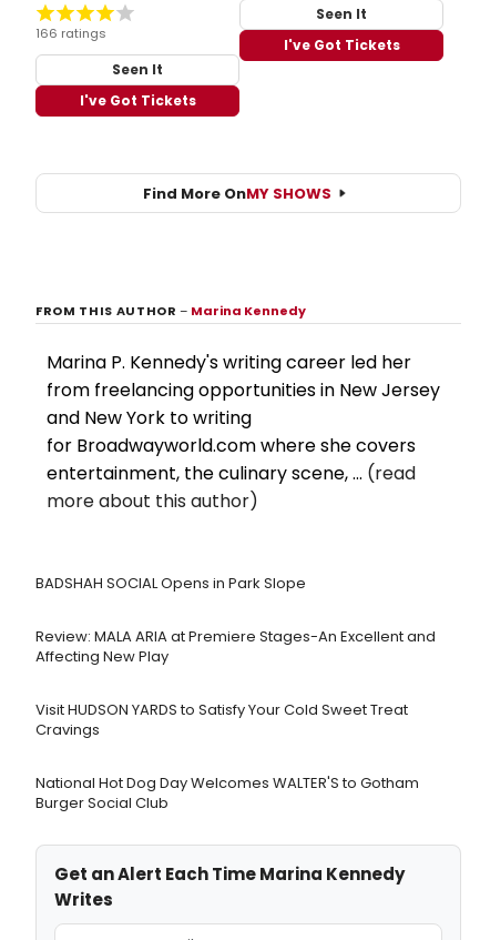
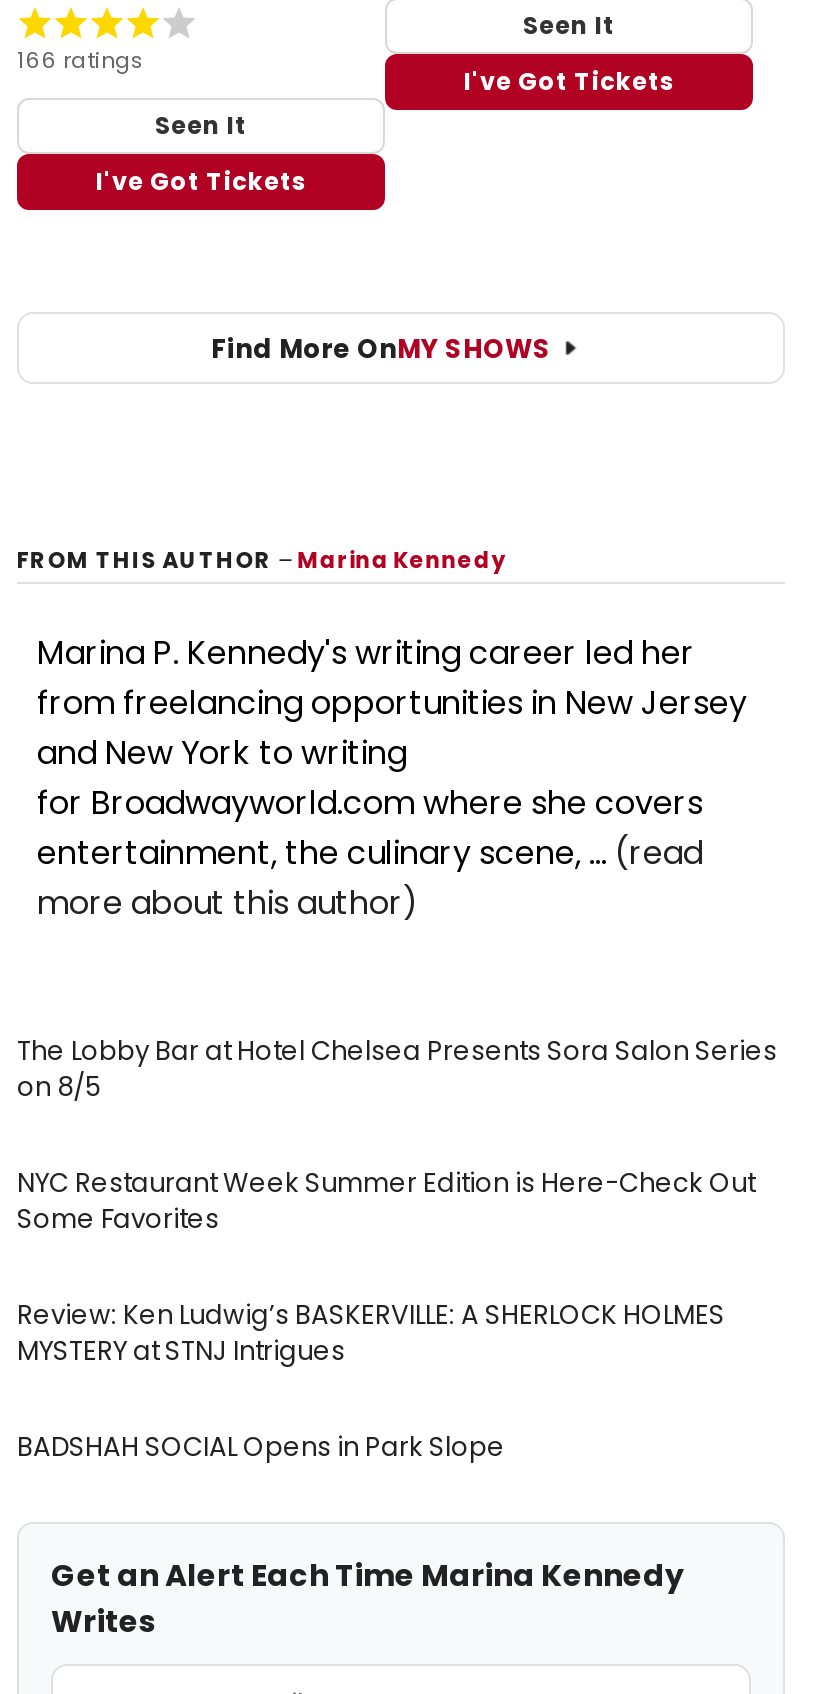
none -> [17,1032,777,1370] The Lobby Bar at Hotel Chelsea Presents Sora Salon Series | on 8/5 | NYC Restaurant Week Summer Edition is Here-Check Out | Some Favorites | Review: Ken Ludwig’s BASKERVILLE: A SHERLOCK HOLMES | MYSTERY at STNJ Intrigues
moved [35,573,306,594] -> [17,1428,505,1466]: BADSHAH SOCIAL Opens in Park Slope
[35,626,436,814] Review: MALA ARIA at Premiere Stages-An Excellent and | Affecting New Play | Visit HUDSON YARDS to Satisfy Your Cold Sweet Treat | Cravings | National Hot Dog Day Welcomes WALTER'S to Gotham | Burger Social Club -> none

